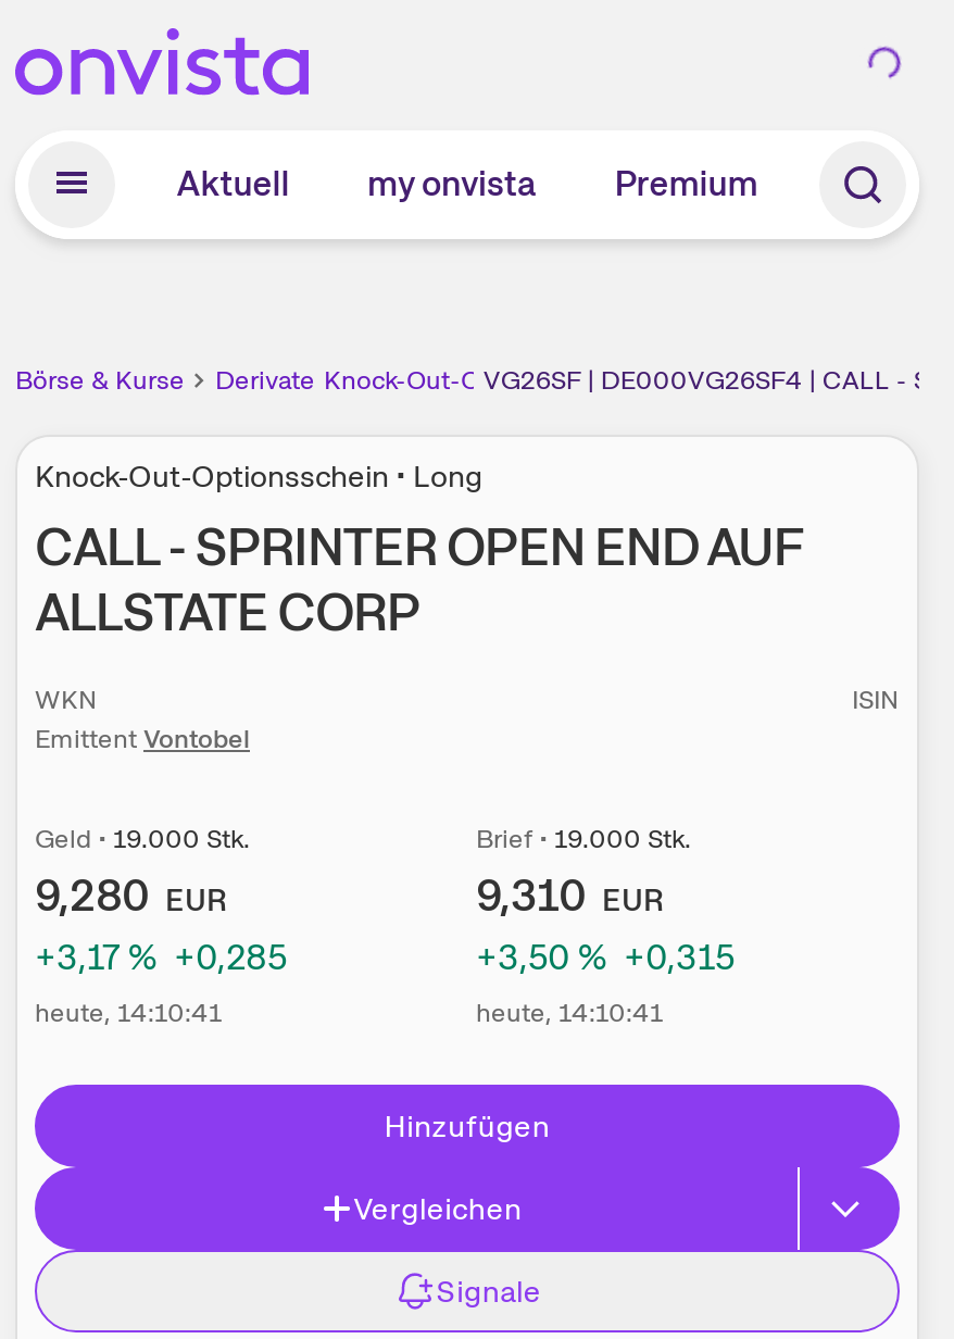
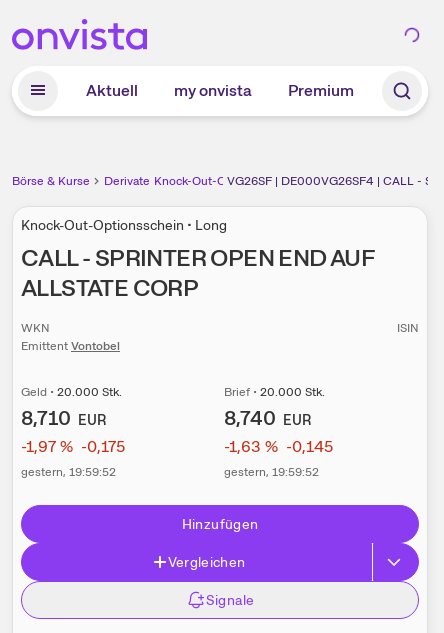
[35,822,287,1031] Geld • 19.000 Stk. | 9,280 EUR | +3,17 % +0,285 | heute, 14:10:41 -> [21,384,125,480] Geld • 20.000 Stk. | 8,710 EUR | -1,97 % -0,175 | gestern, 19:59:52
[476,822,735,1031] Brief • 19.000 Stk. | 9,310 EUR | +3,50 % +0,315 | heute, 14:10:41 -> [224,384,333,480] Brief • 20.000 Stk. | 8,740 EUR | -1,63 % -0,145 | gestern, 19:59:52

